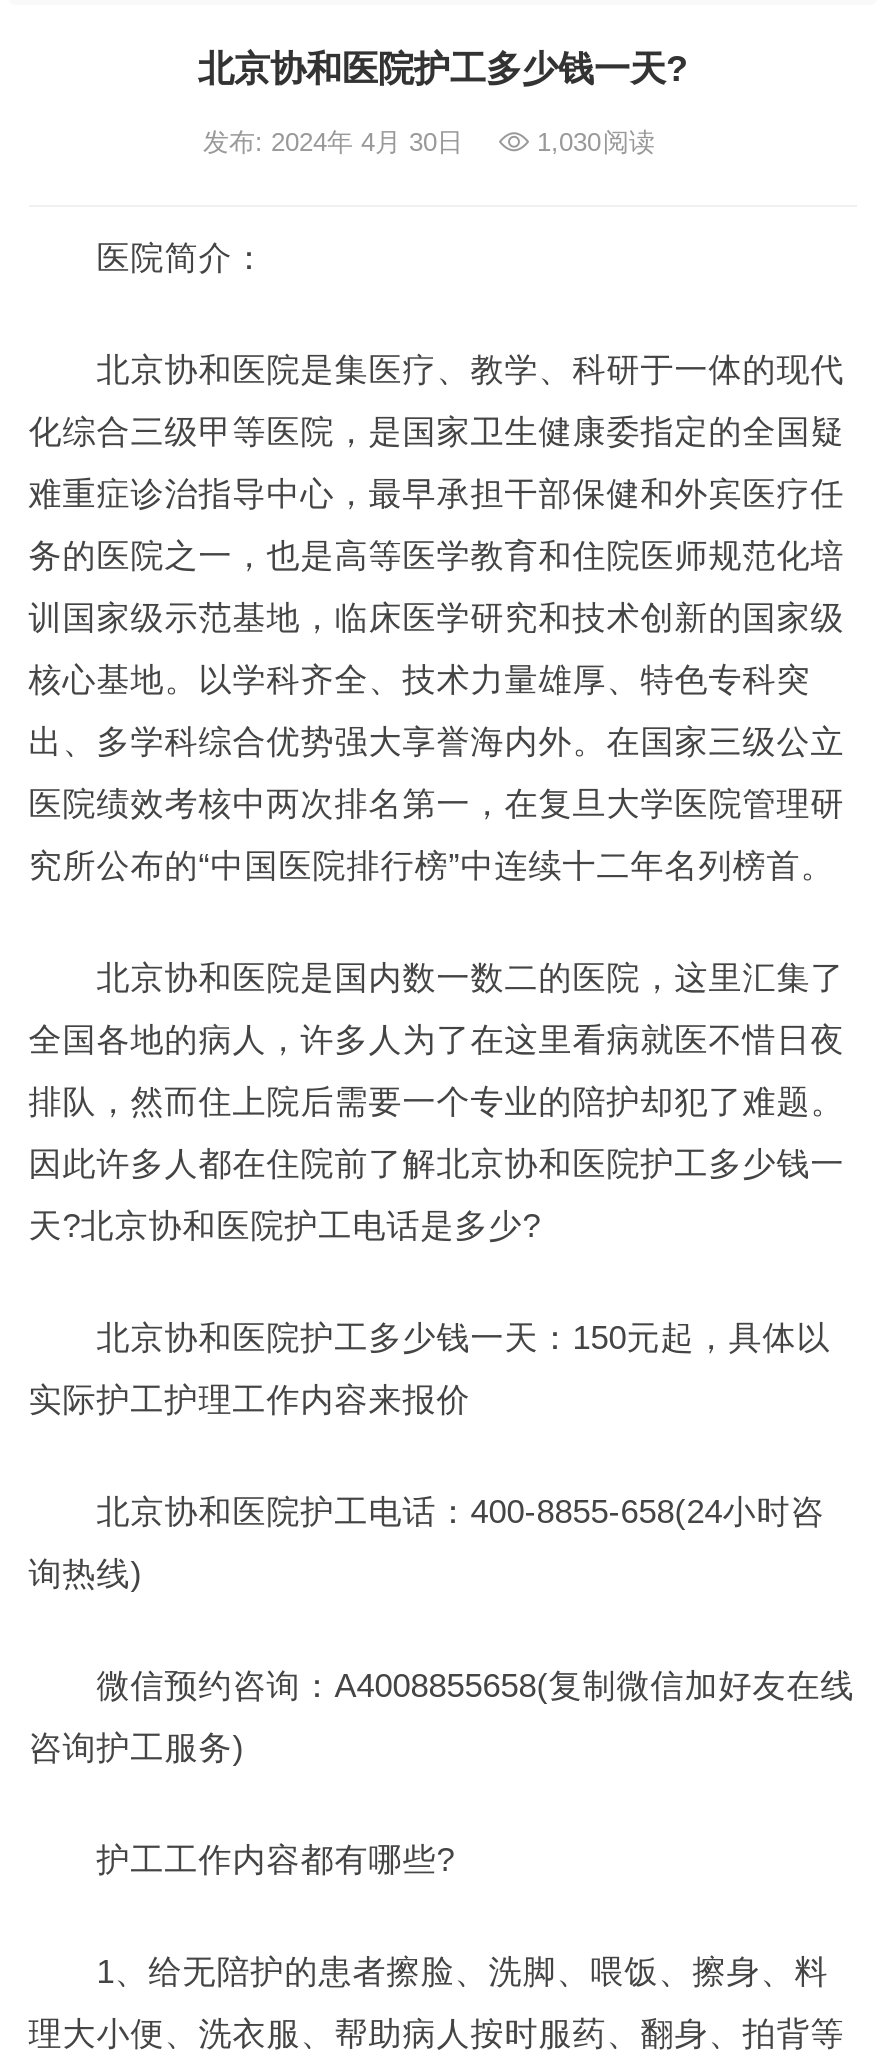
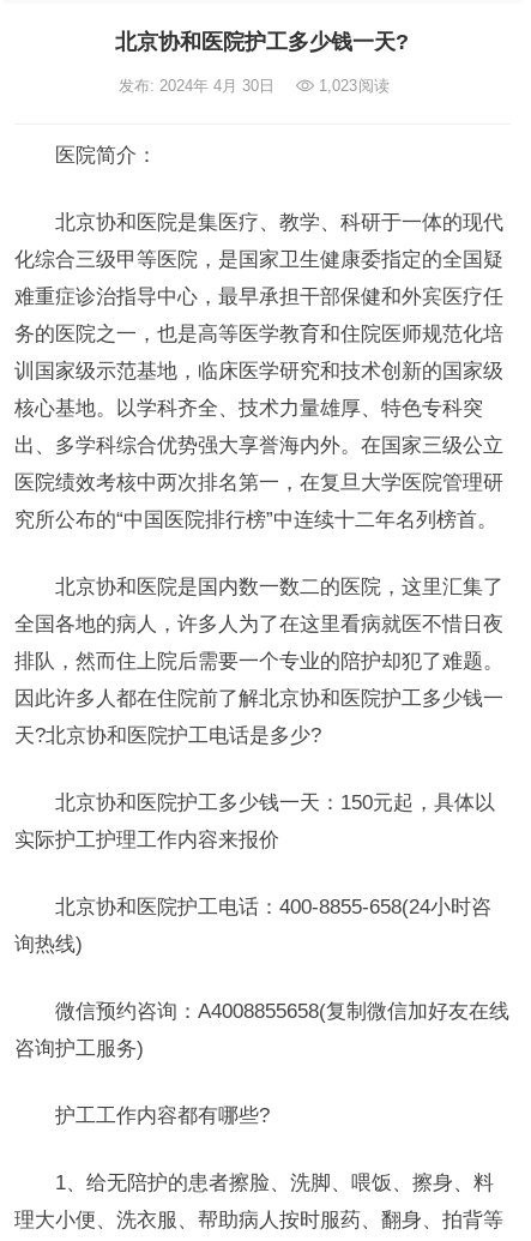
[203,127,655,157] 发布: 2024年 4月 30日 1,030阅读 -> [119,77,390,95] 发布: 2024年 4月 30日 1,023阅读

